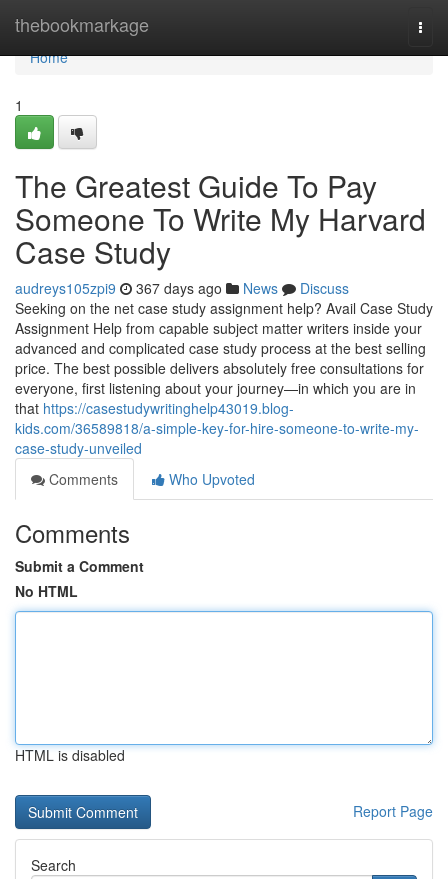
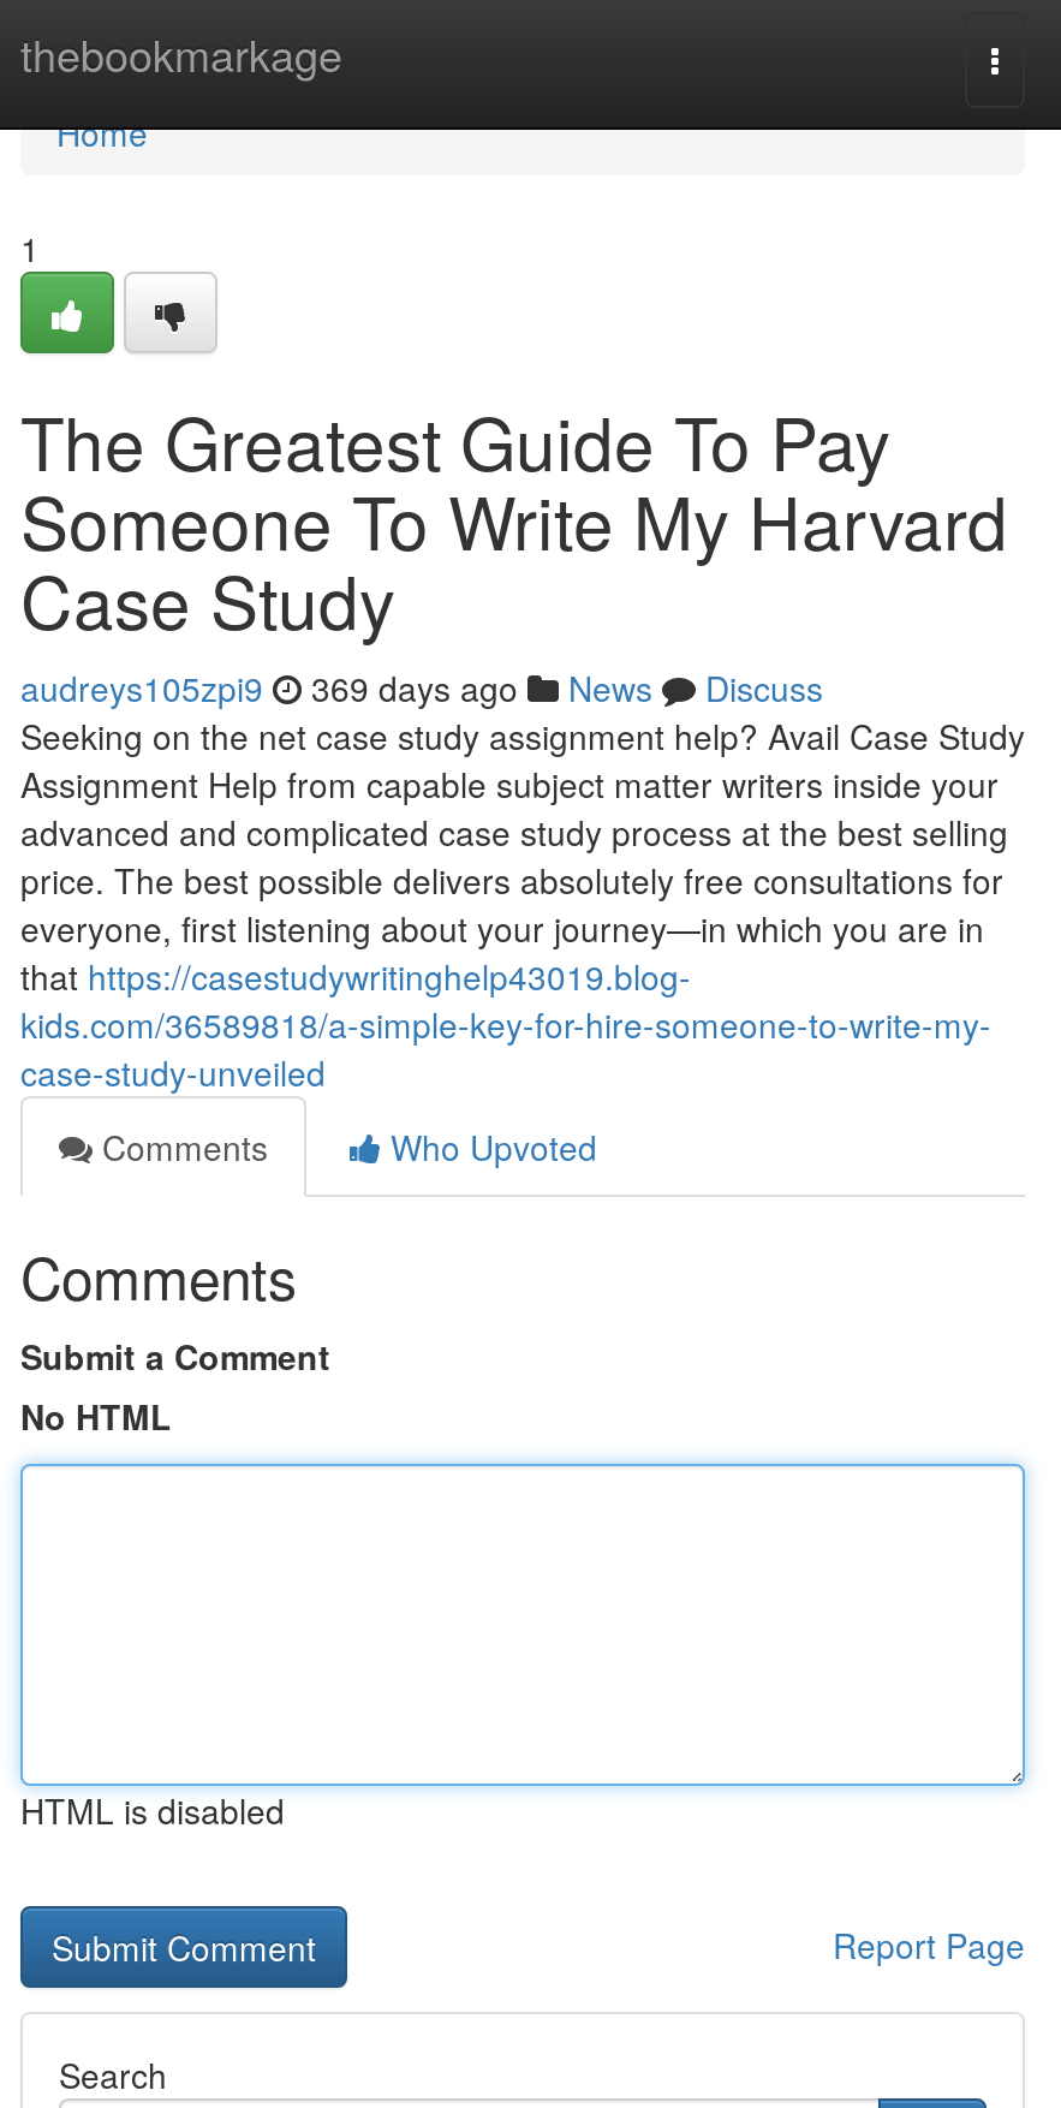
[15,278,349,298] audreys105zpi9 367 days ago News Discuss -> [20,663,823,711] audreys105zpi9 369 days ago News Discuss

